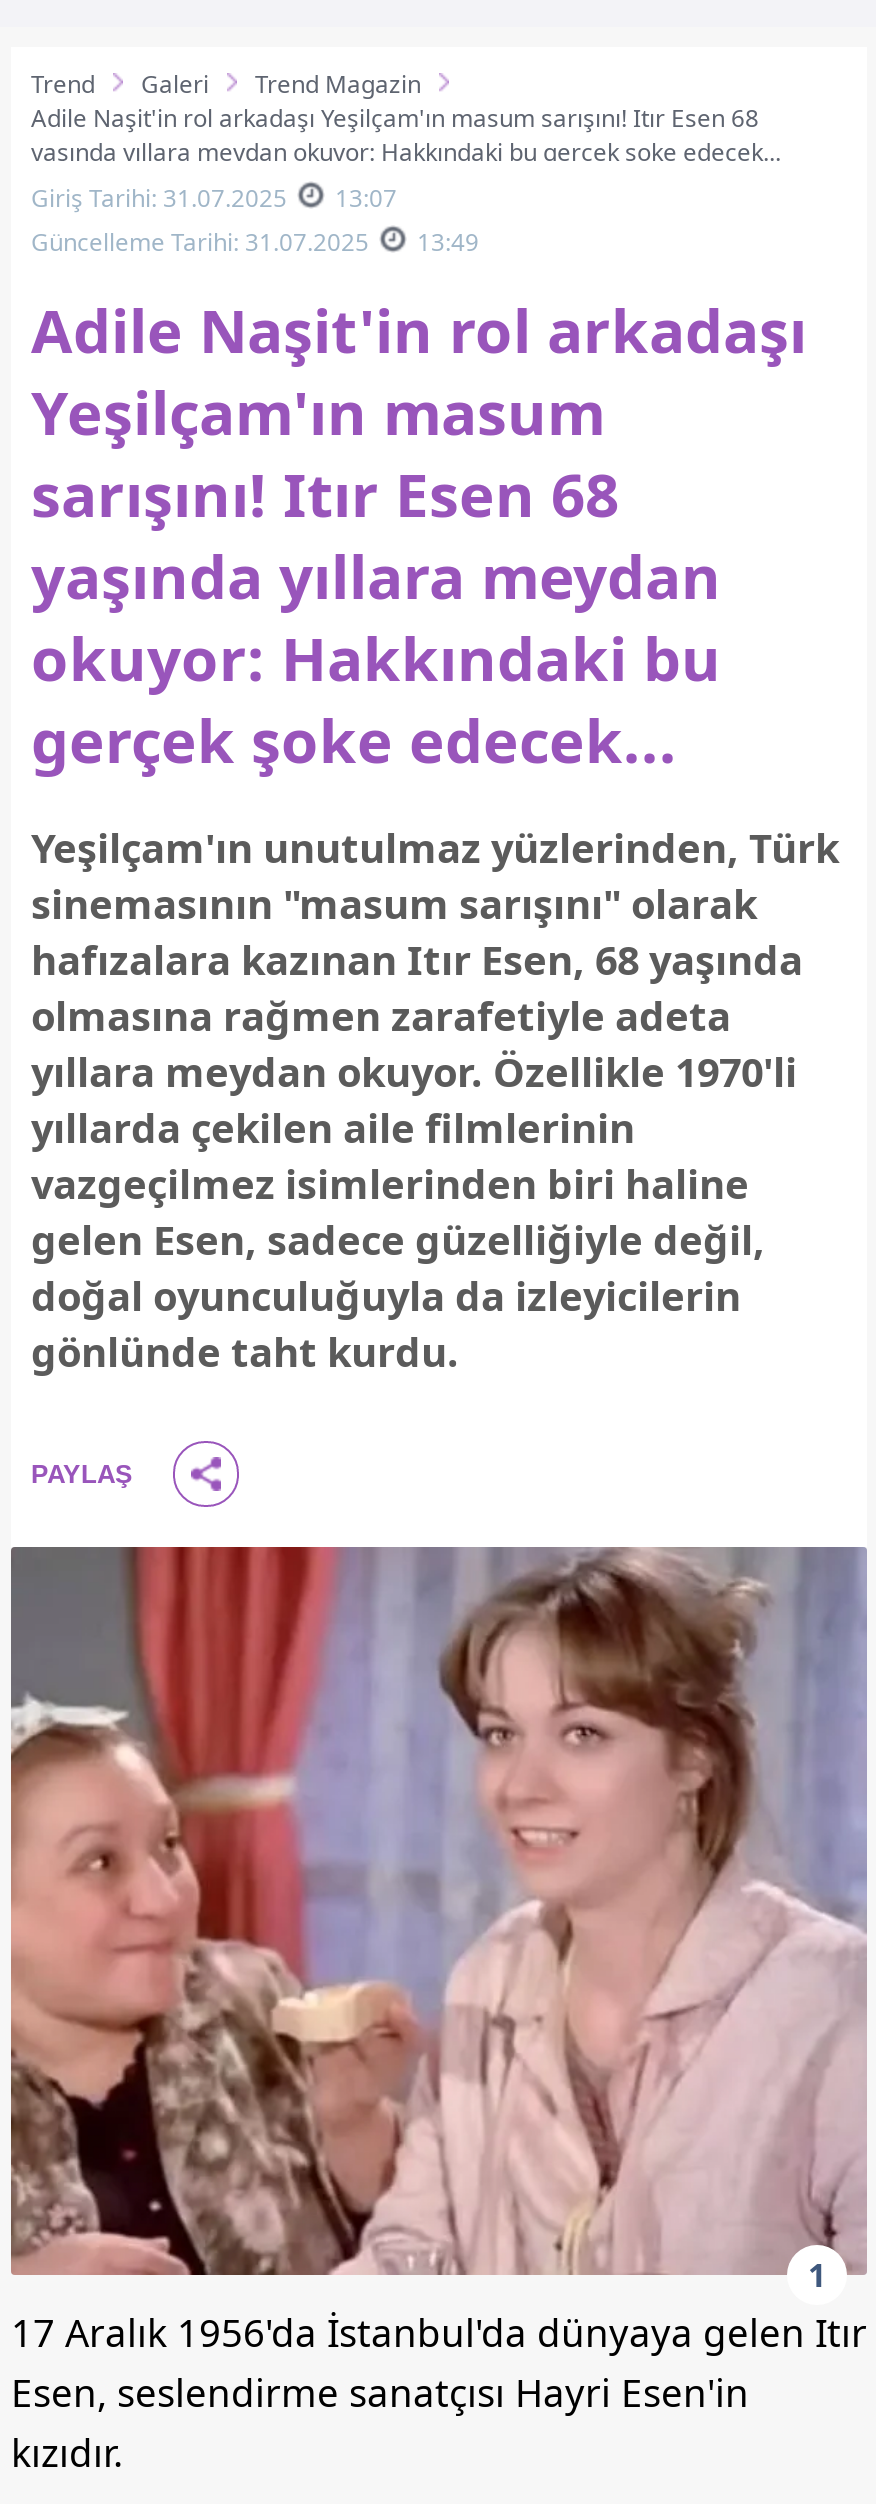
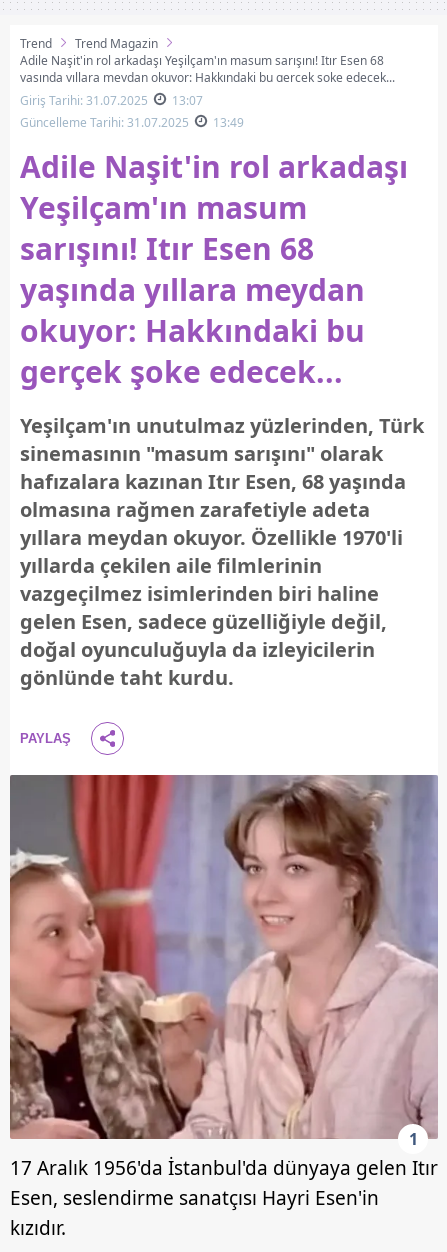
[141,67,209,101] Galeri -> none

